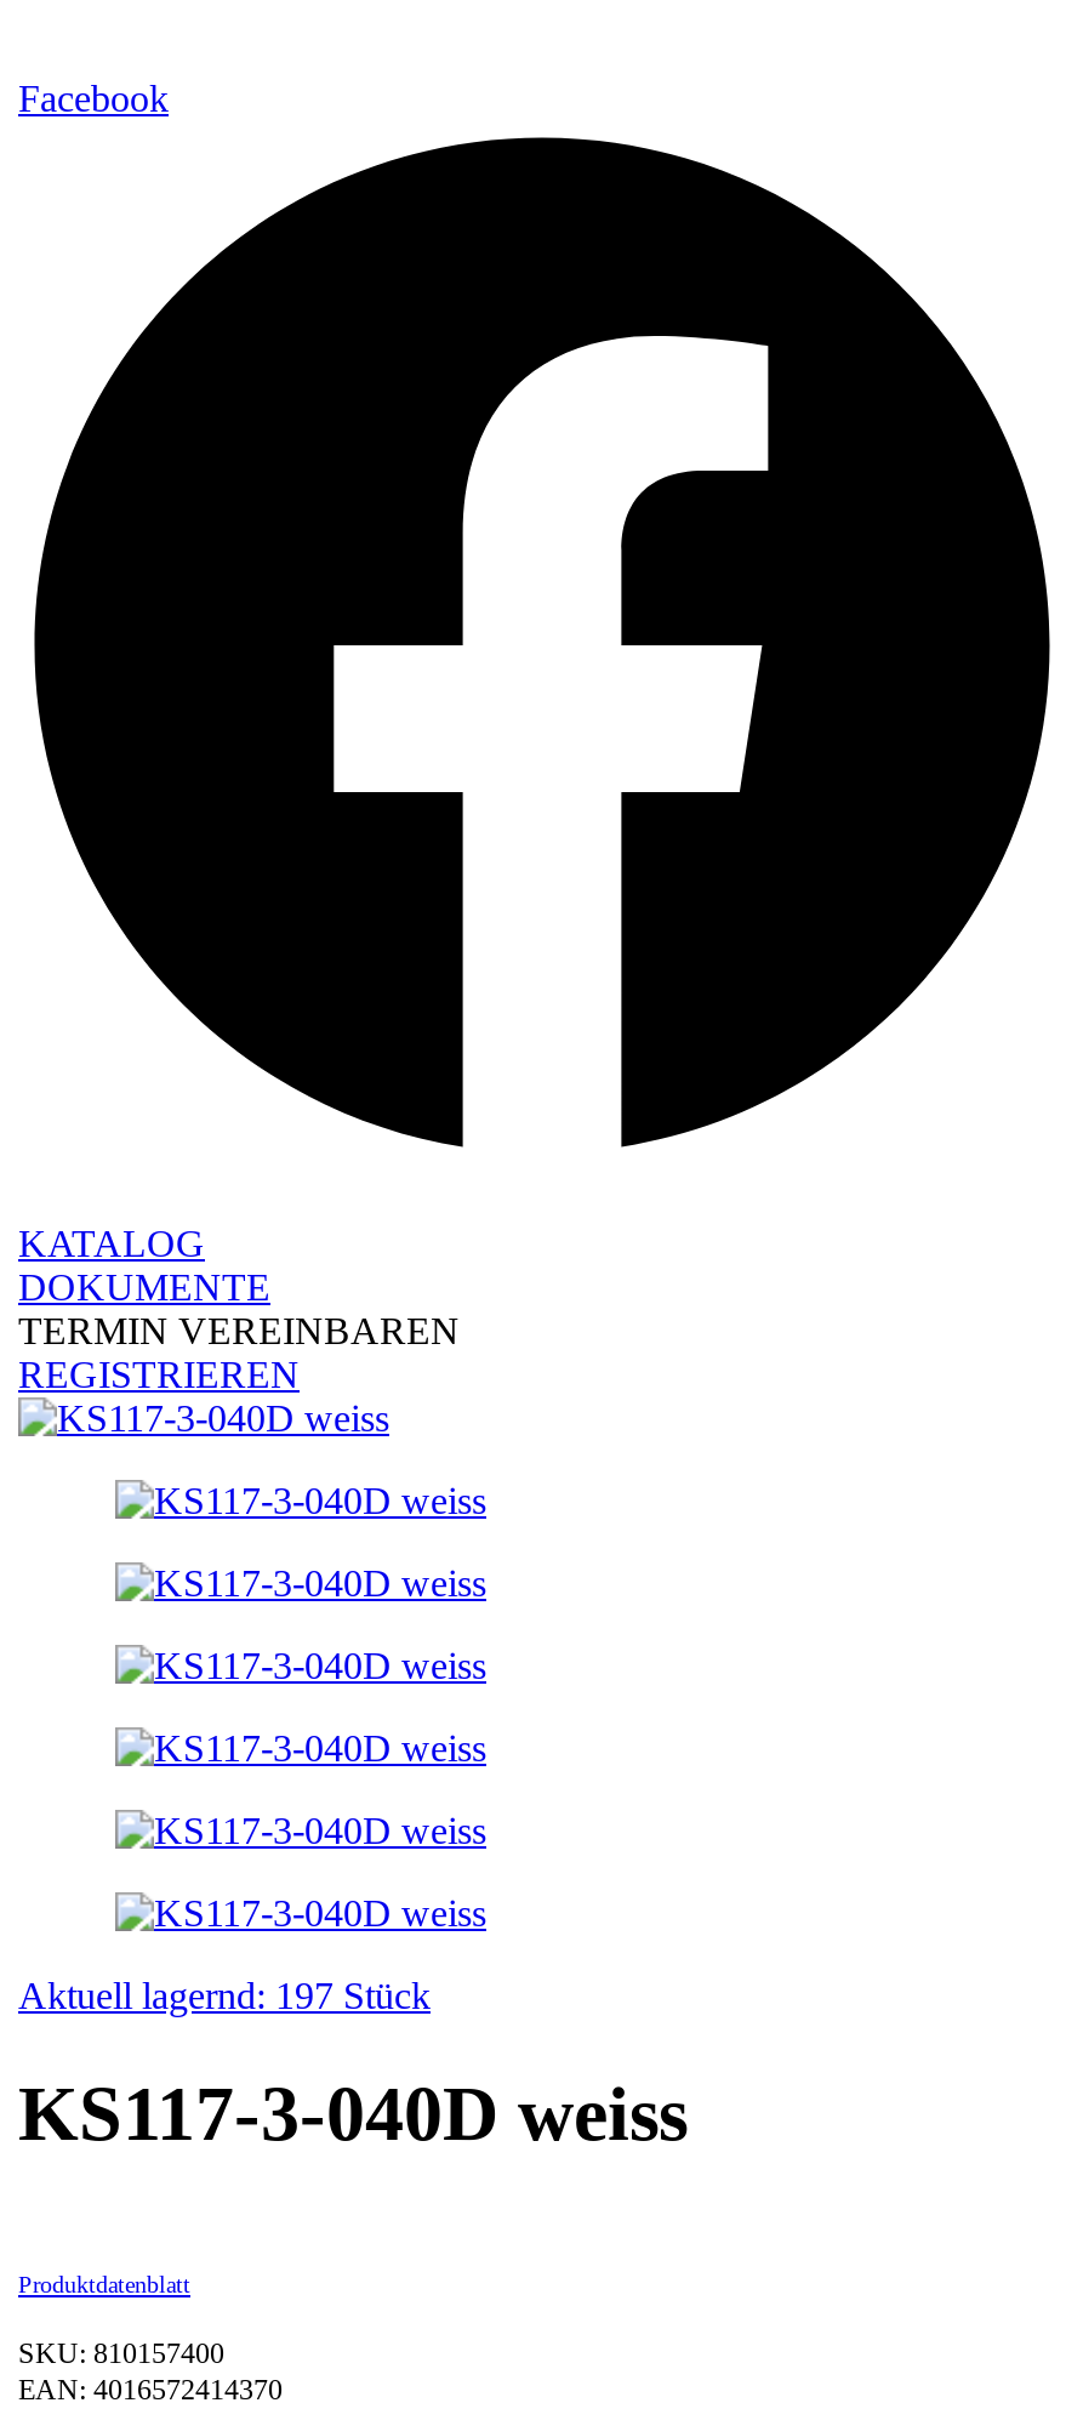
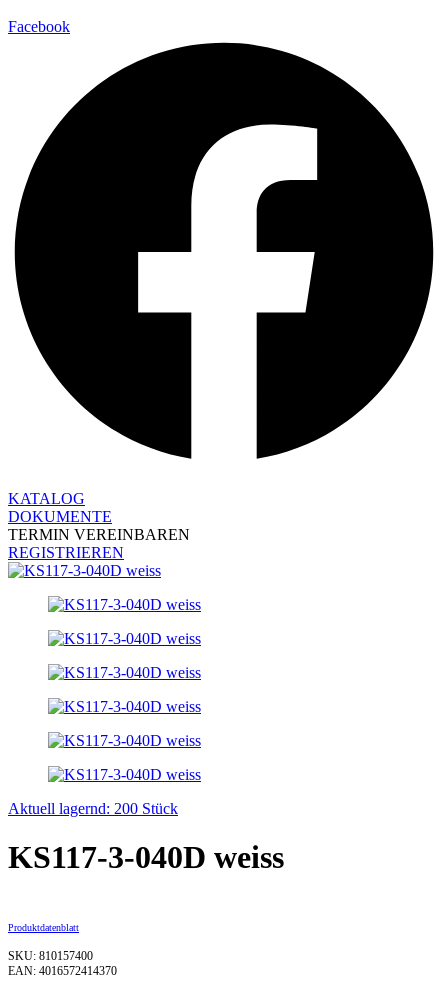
[18,1975,431,2016] Aktuell lagernd: 197 Stück -> [8,800,178,817] Aktuell lagernd: 200 Stück

